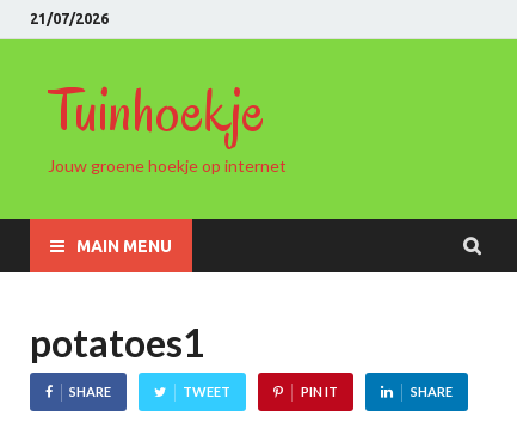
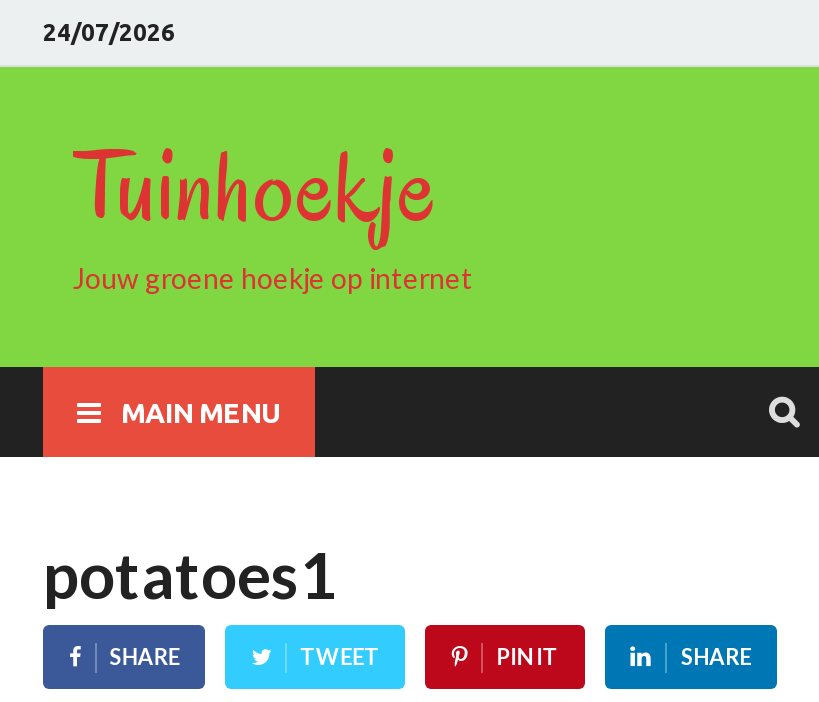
[30,10,109,26] 21/07/2026 -> [43,18,175,44] 24/07/2026

